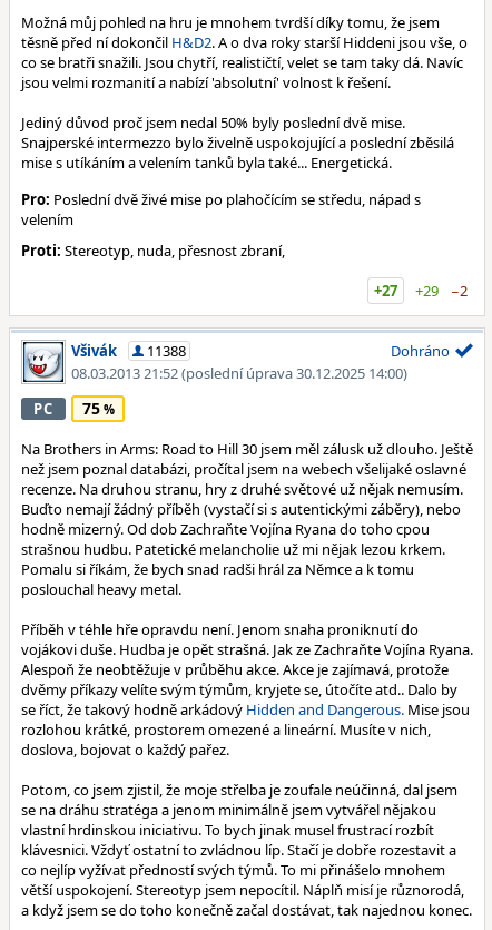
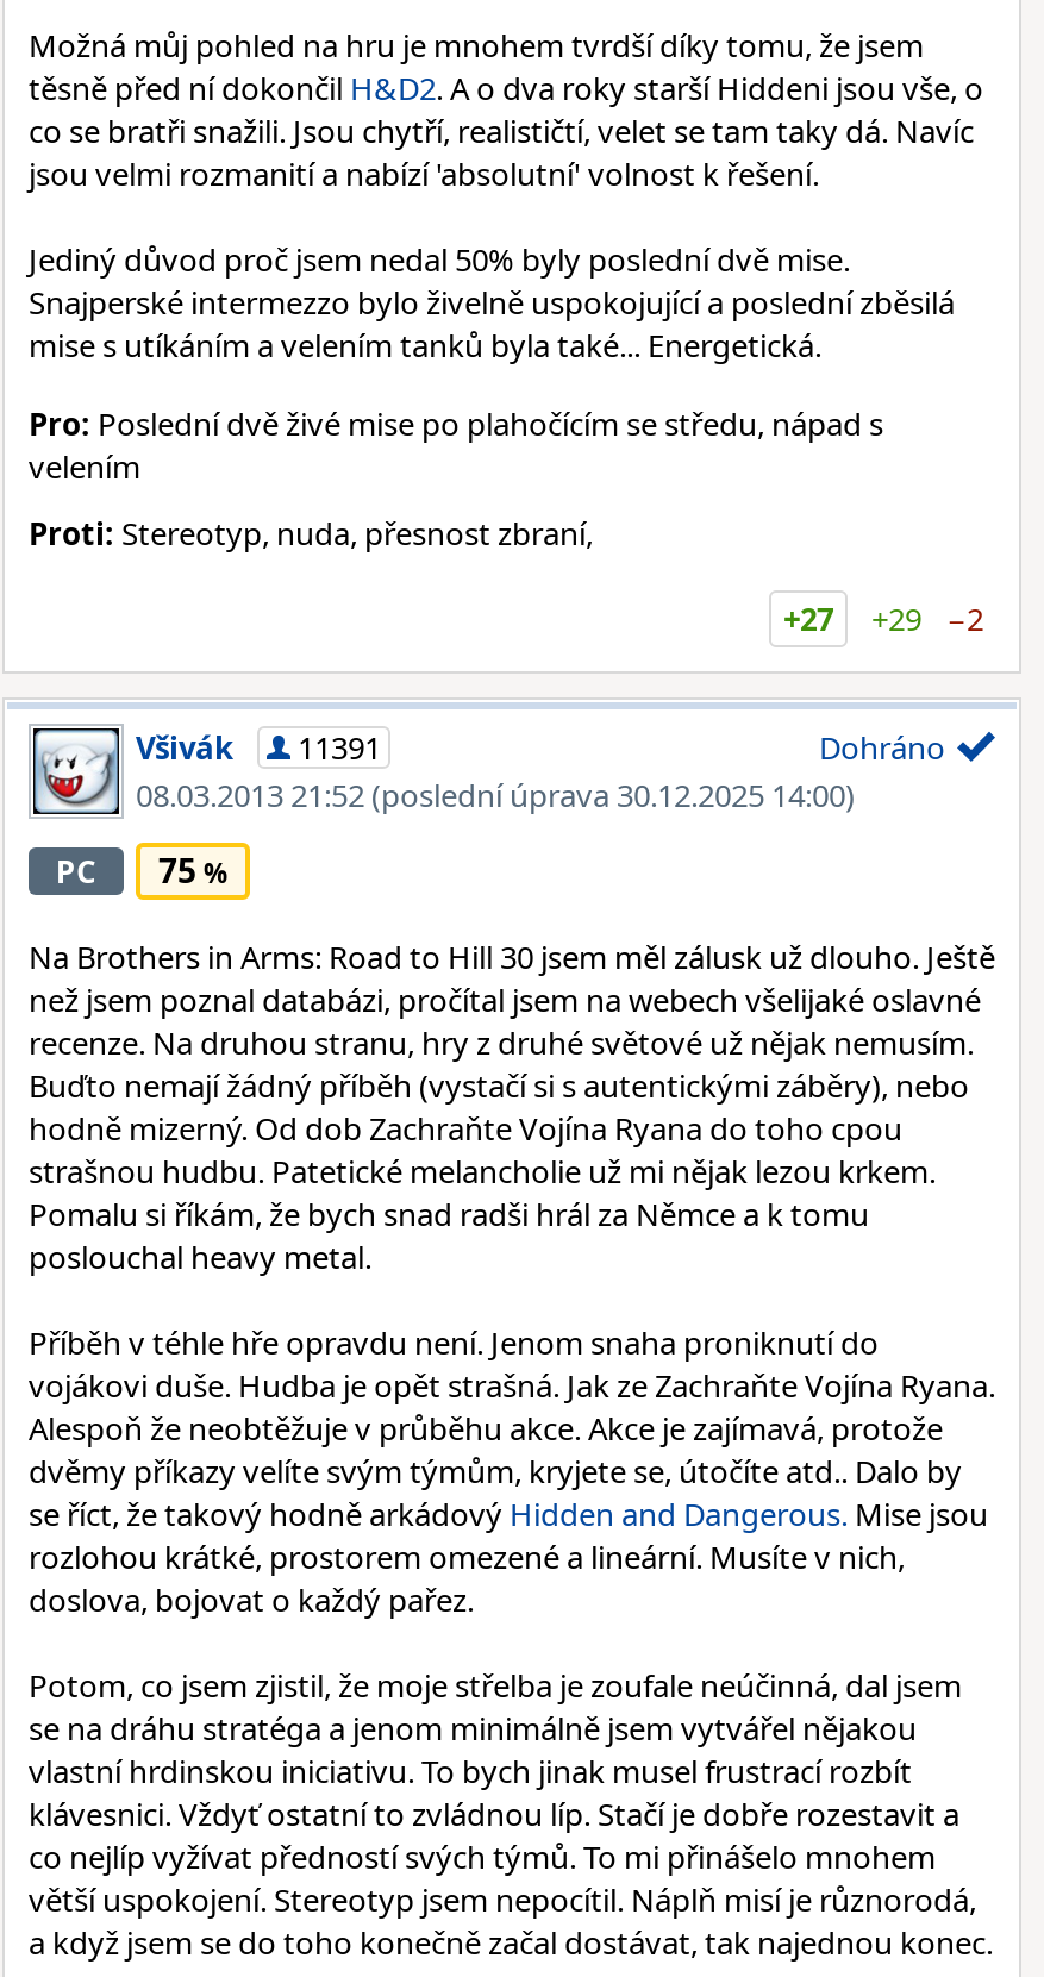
[71,341,186,361] Všivák 11388 -> [136,726,381,769] Všivák 11391

